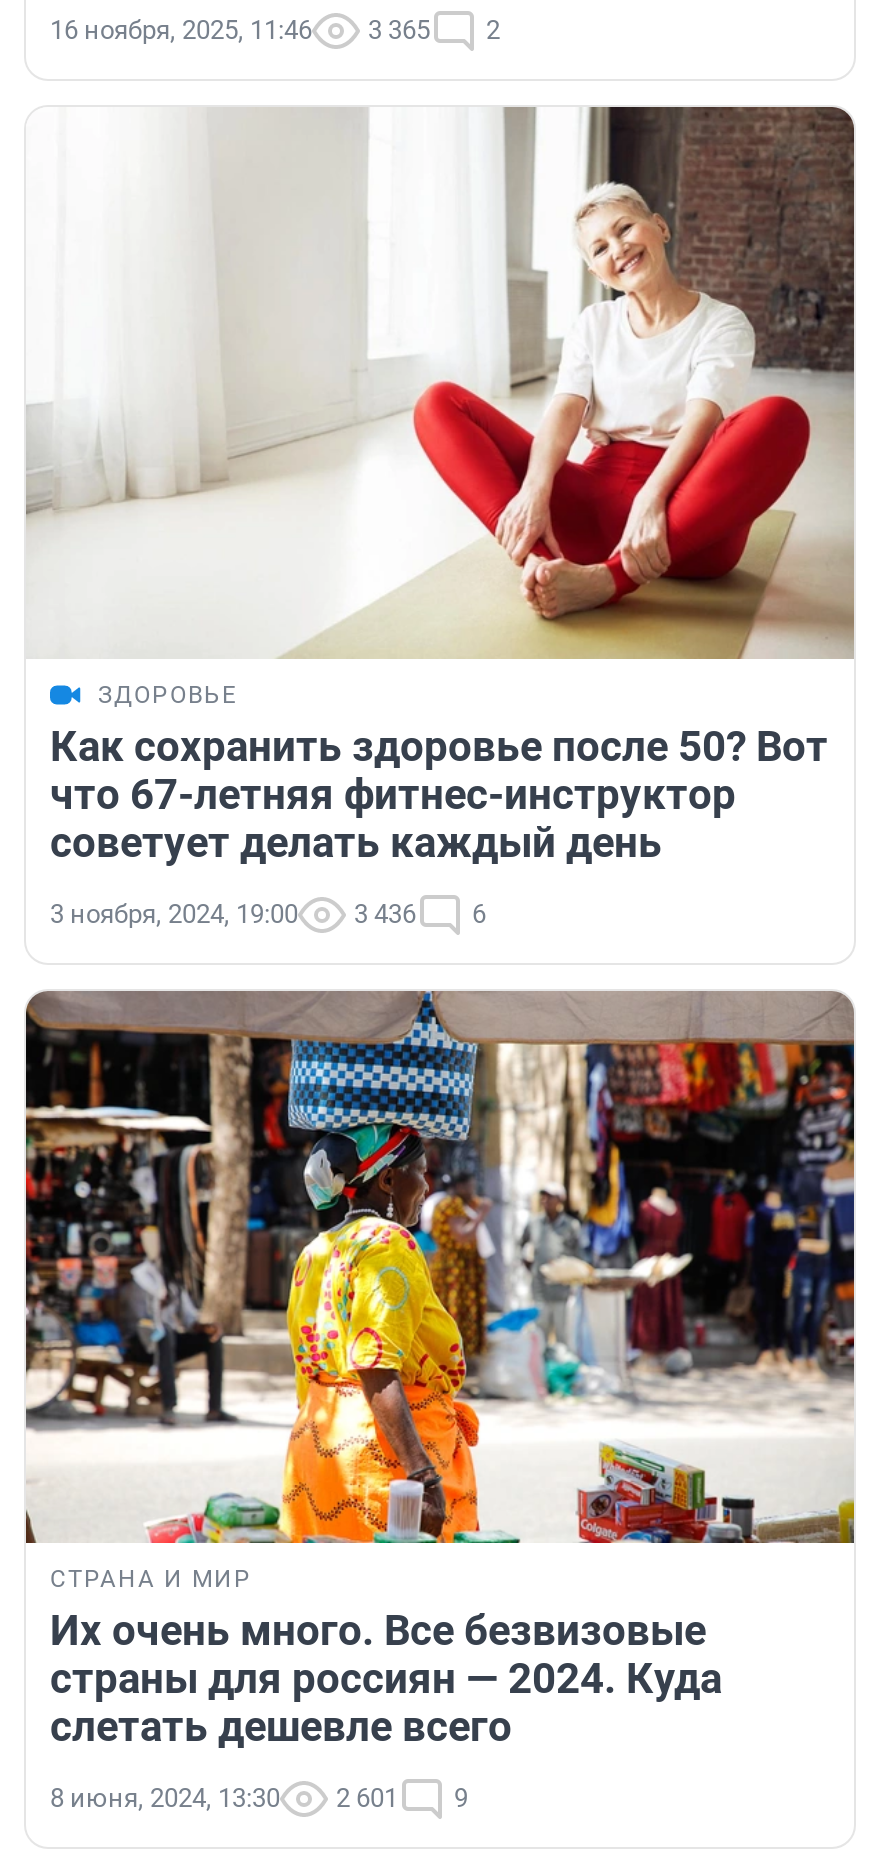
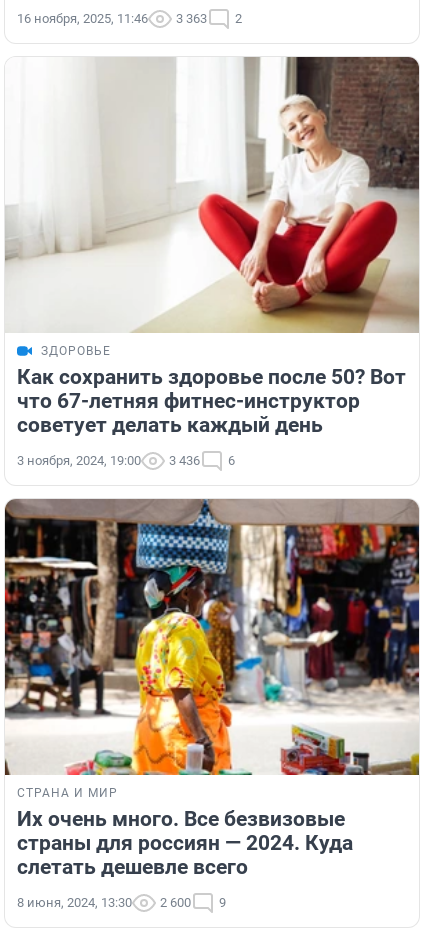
[50,15,500,45] 16 ноября, 2025, 11:46 3 365 2 -> [17,11,242,26] 16 ноября, 2025, 11:46 3 363 2
[50,1783,468,1813] 8 июня, 2024, 13:30 2 601 9 -> [17,895,226,910] 8 июня, 2024, 13:30 2 600 9

